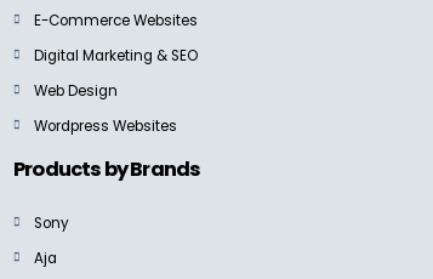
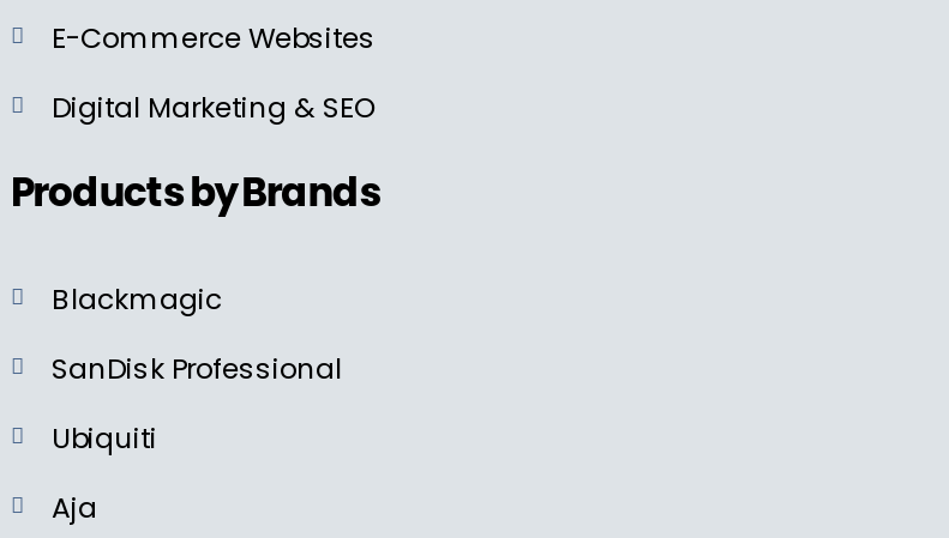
[34,81,177,136] Web Design | Wordpress Websites -> none
moved [13,155,200,183] -> [11,165,381,220]: Products by Brands
[34,213,69,233] Sony -> [52,280,342,457] Blackmagic | SanDisk Professional | Ubiquiti

